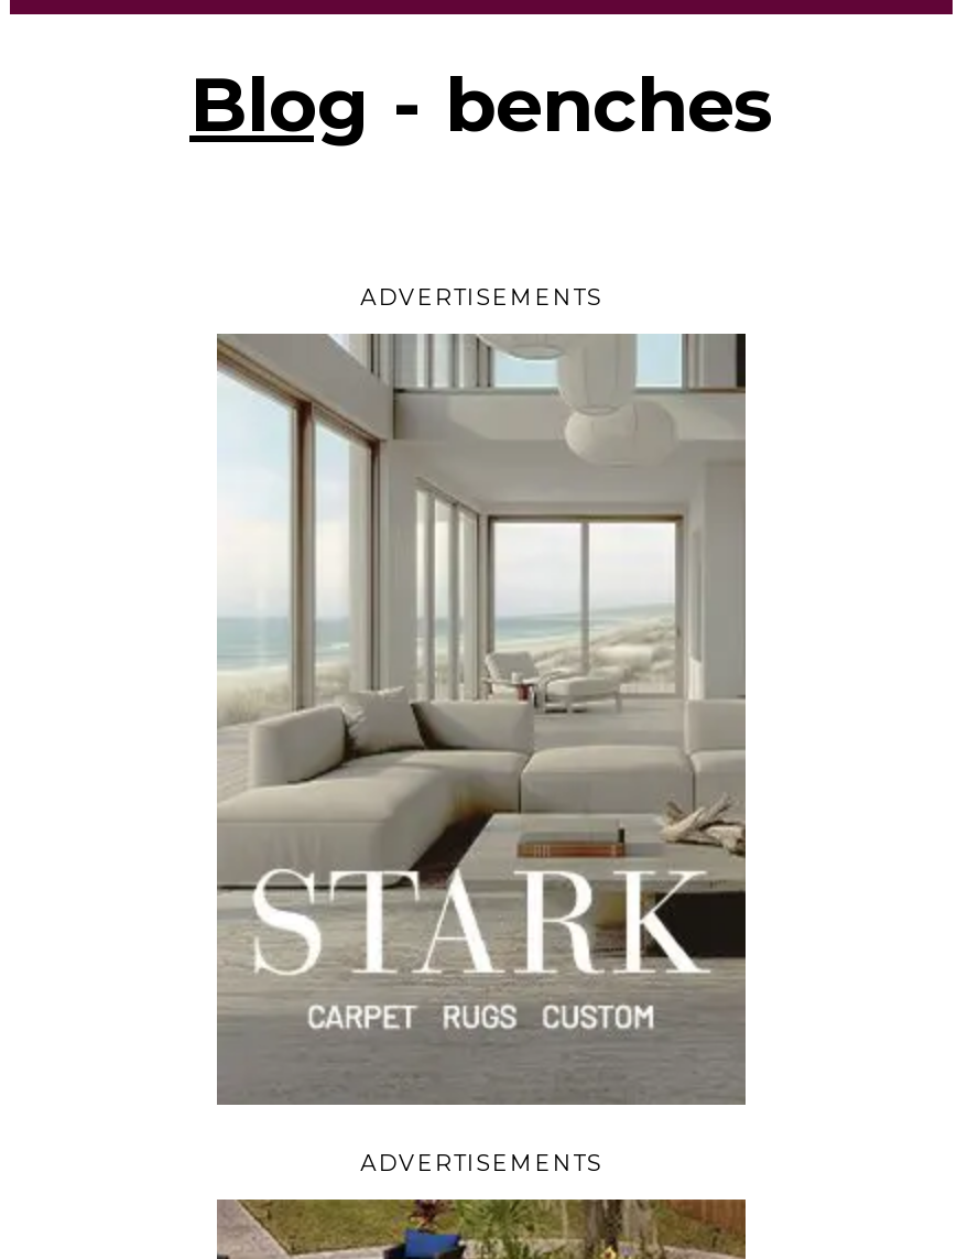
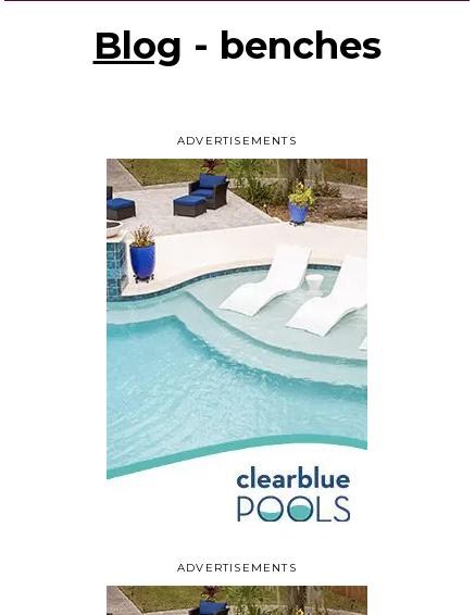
[215,334,748,1107] [image] -> [105,158,368,539] [image]

